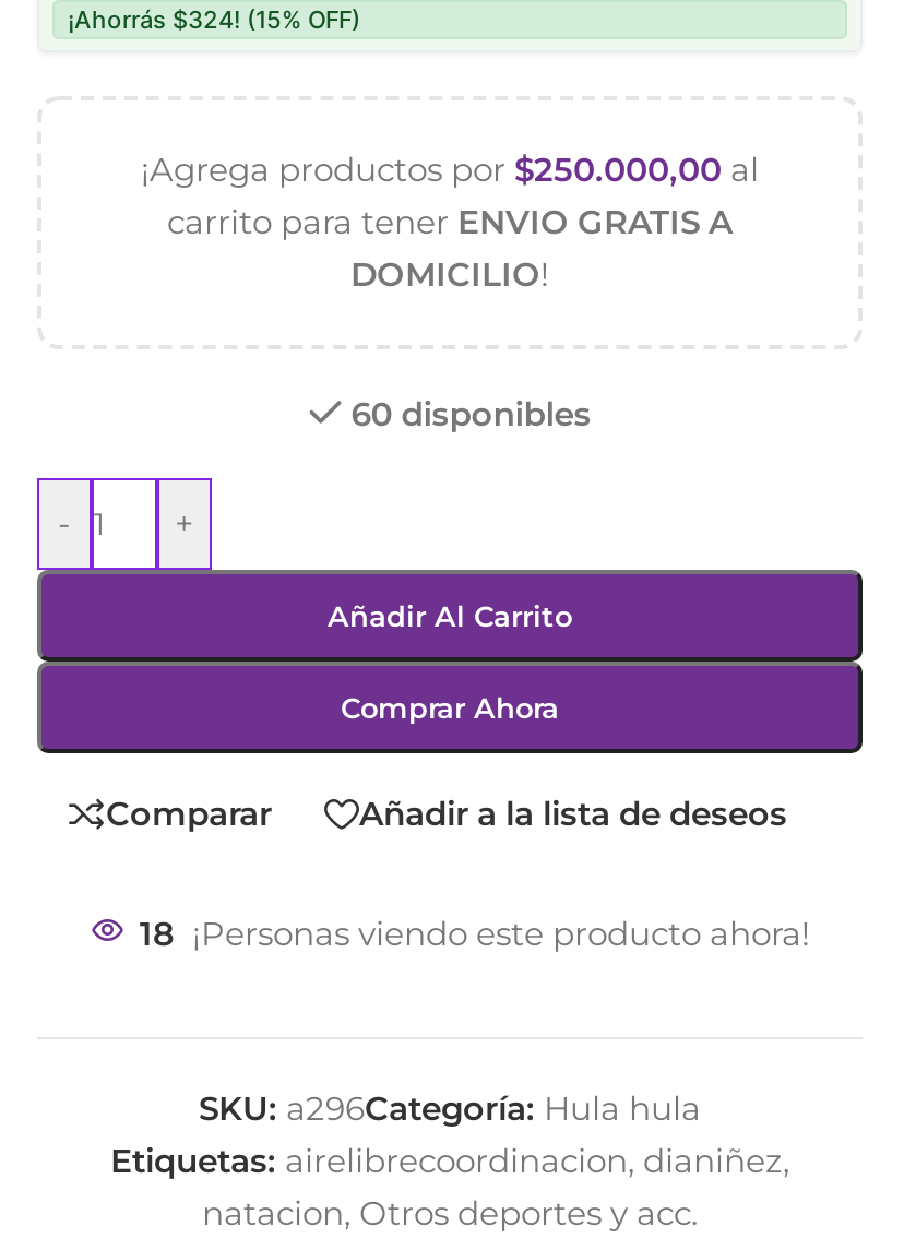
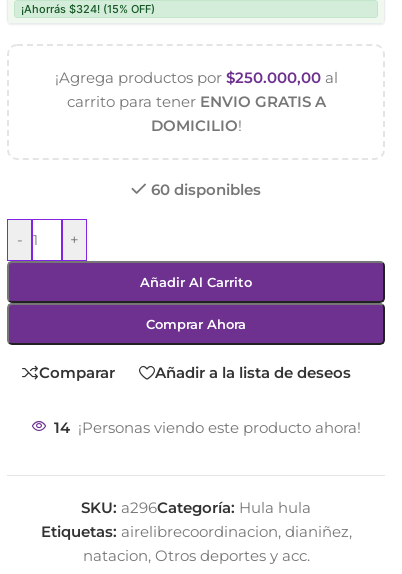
[140,912,810,953] 18 ¡Personas viendo este producto ahora! -> [54,418,361,437] 14 ¡Personas viendo este producto ahora!

